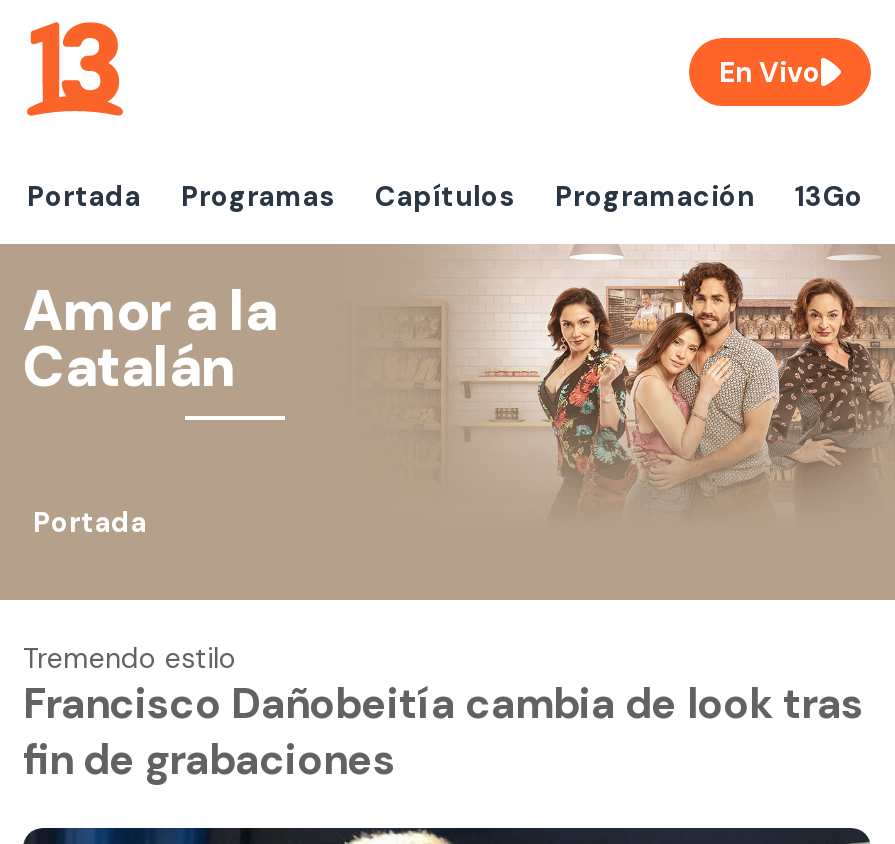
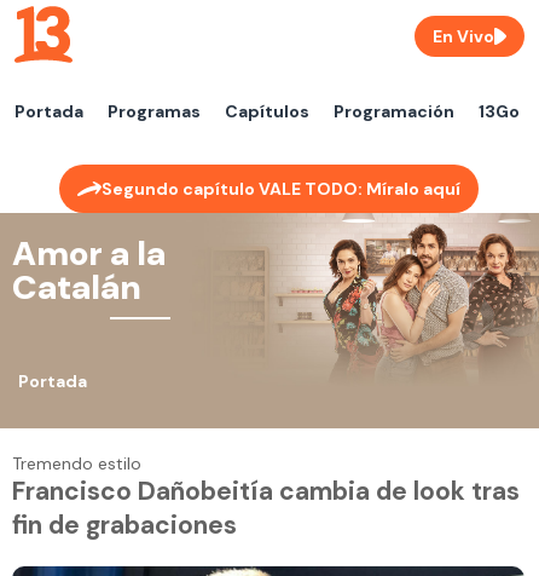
none -> [101,178,460,200] Segundo capítulo VALE TODO: Míralo aquí

